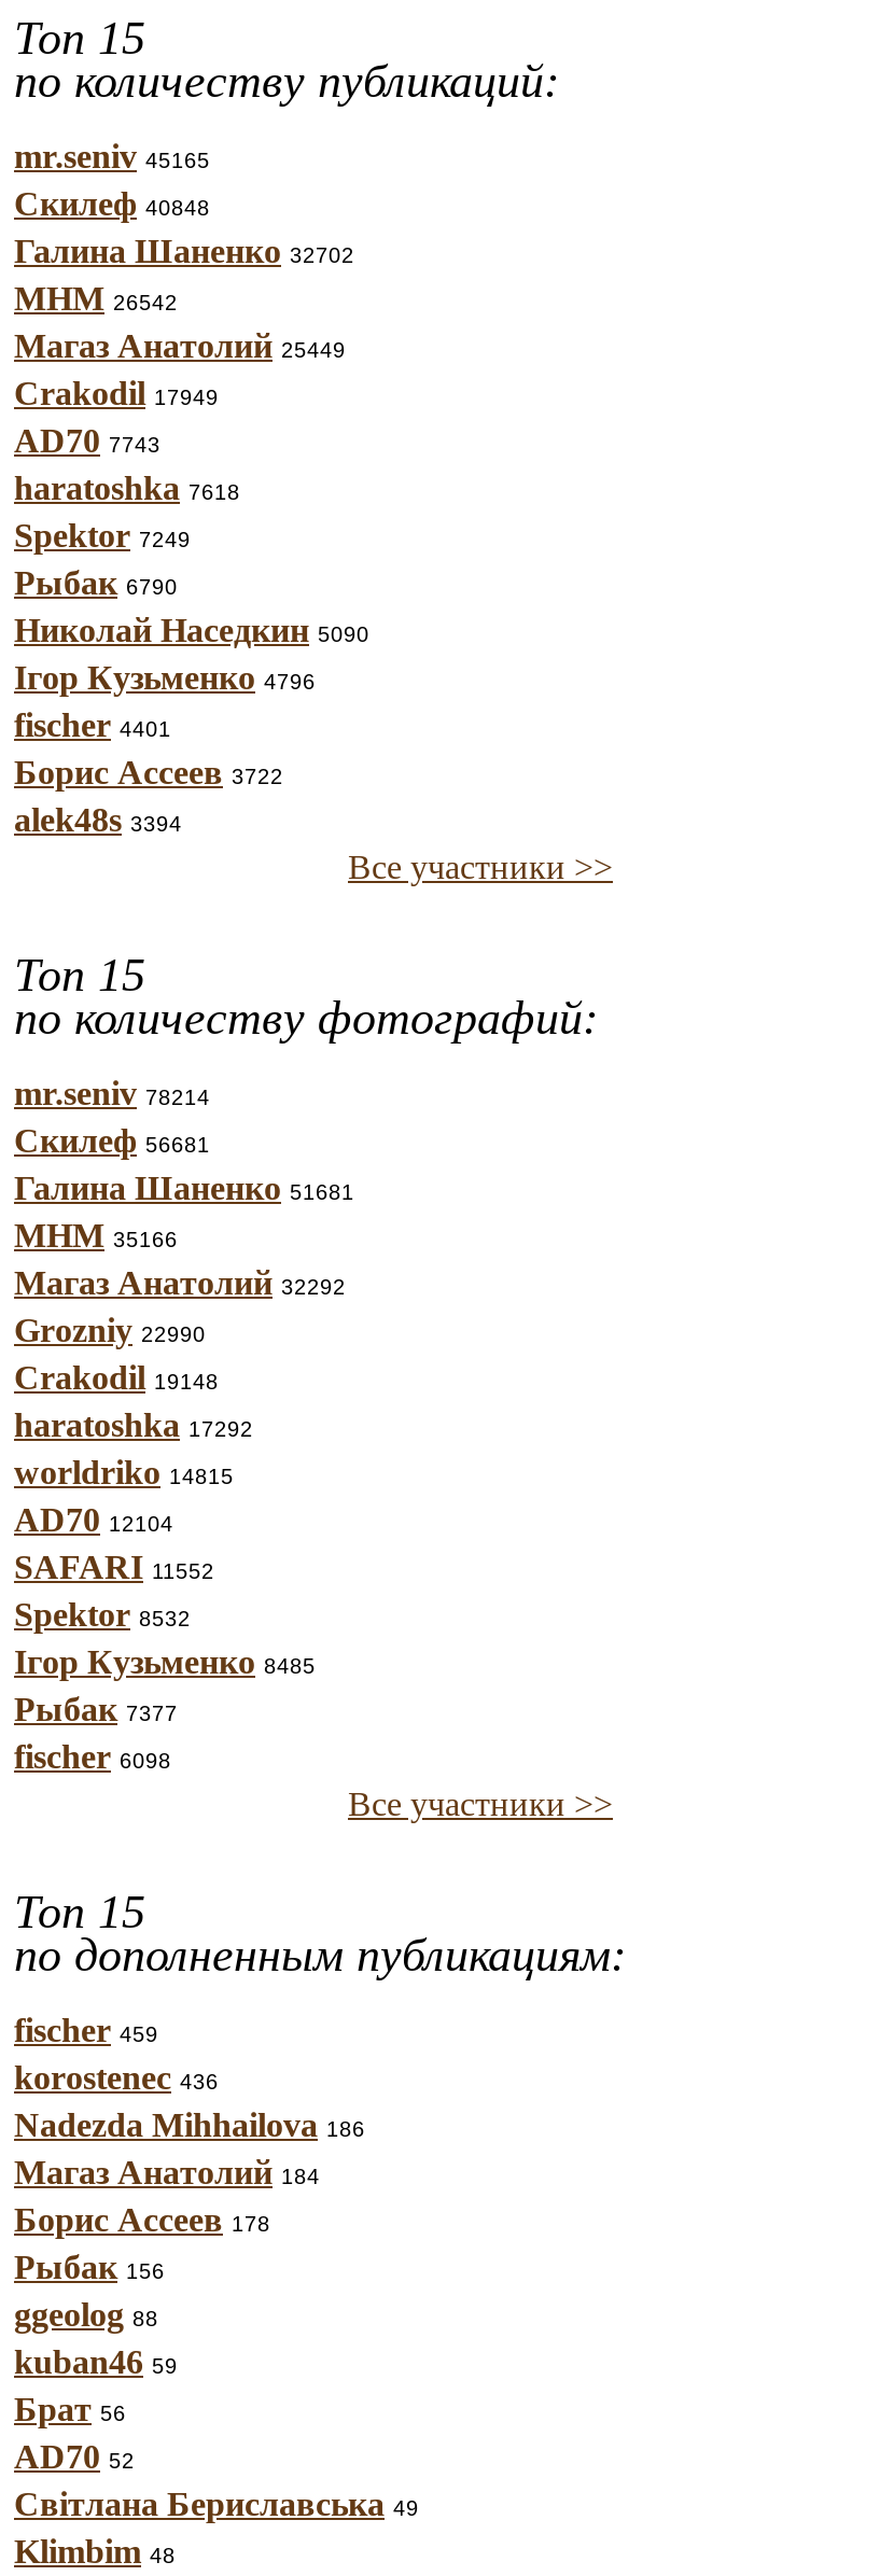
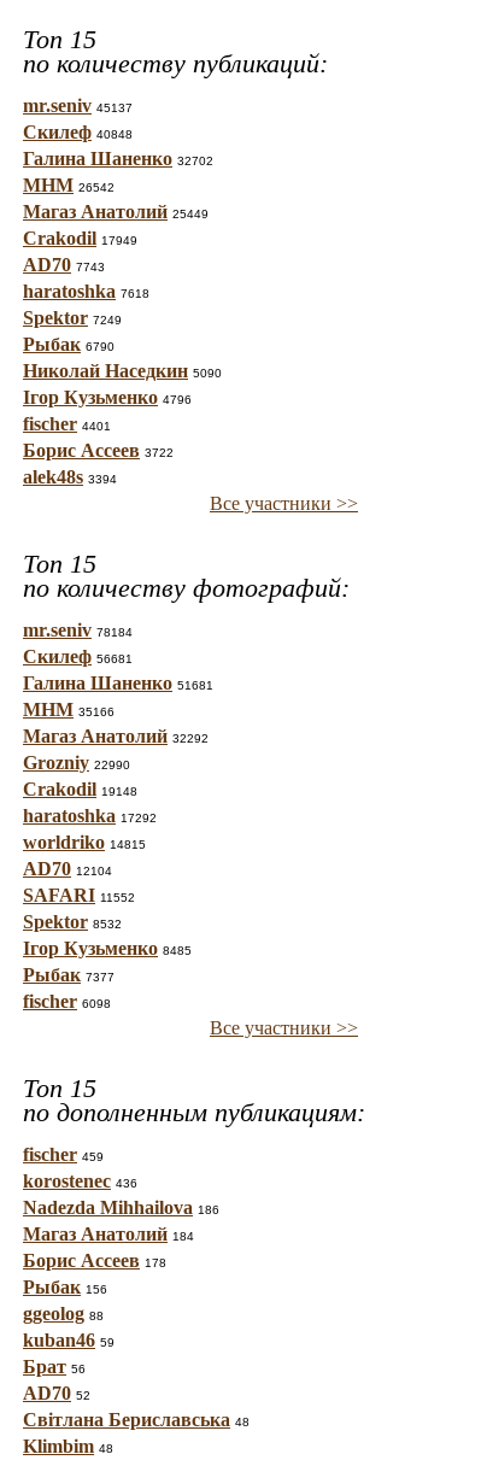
[14,138,210,174] mr.seniv 45165 -> [23,95,133,116] mr.seniv 45137
[14,1075,210,1111] mr.seniv 78214 -> [23,620,133,640] mr.seniv 78184
[14,2486,419,2522] Світлана Бериславська 49 -> [23,1409,250,1430] Світлана Бериславська 48

